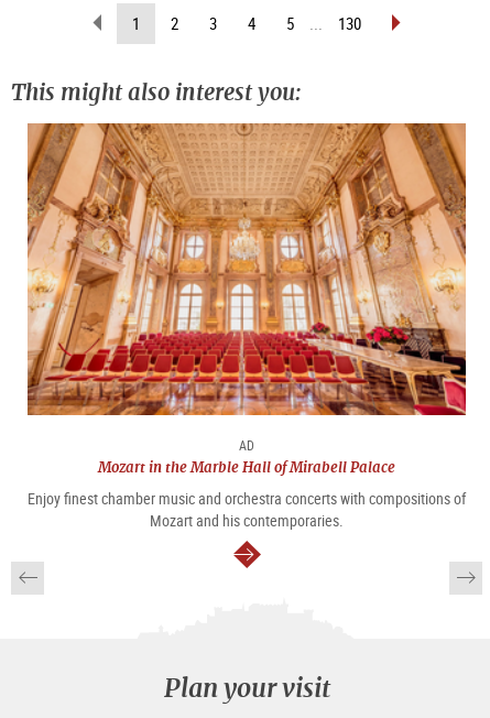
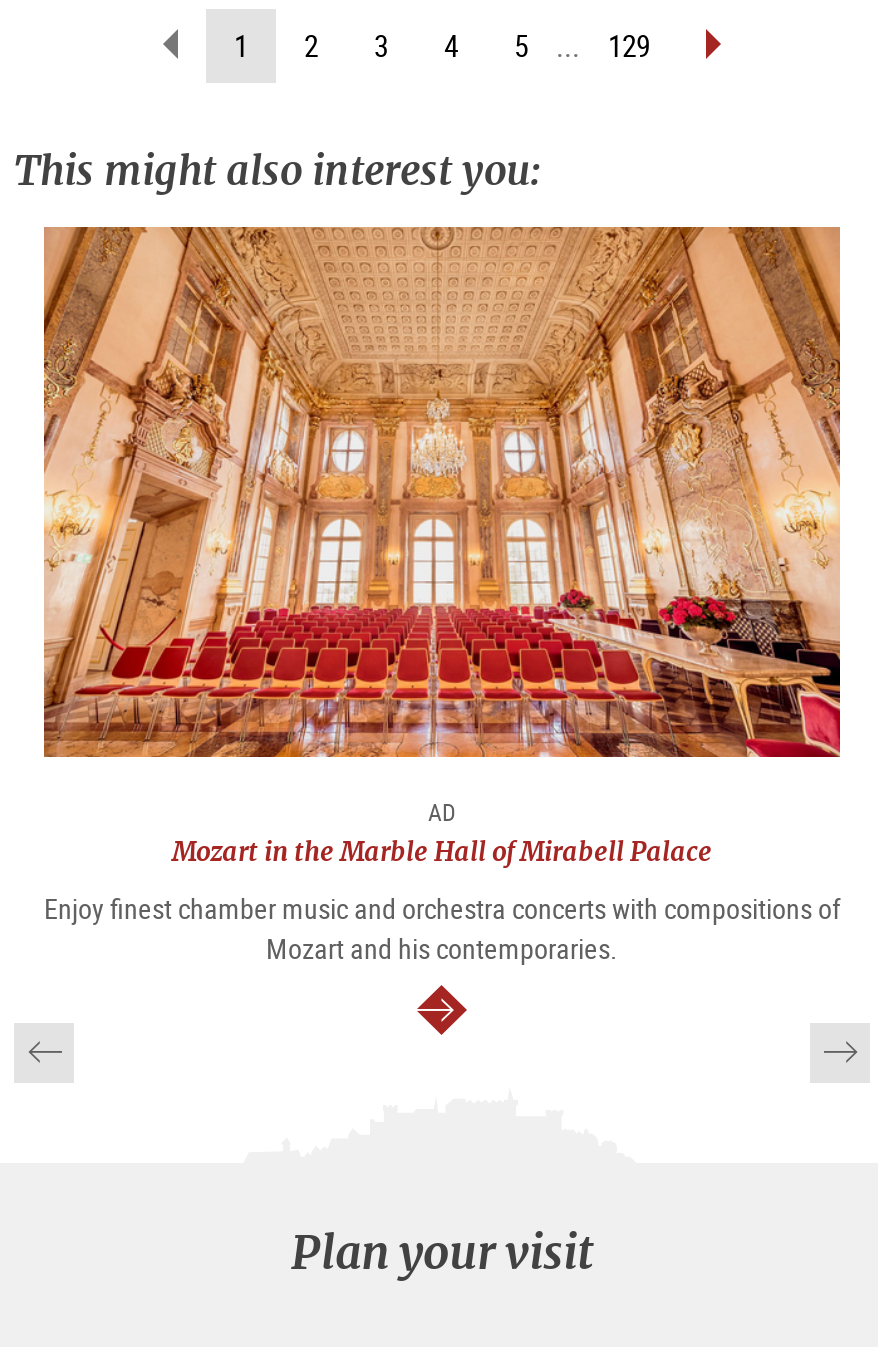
[338,12,361,34] 130 -> [608,25,650,65] 129

